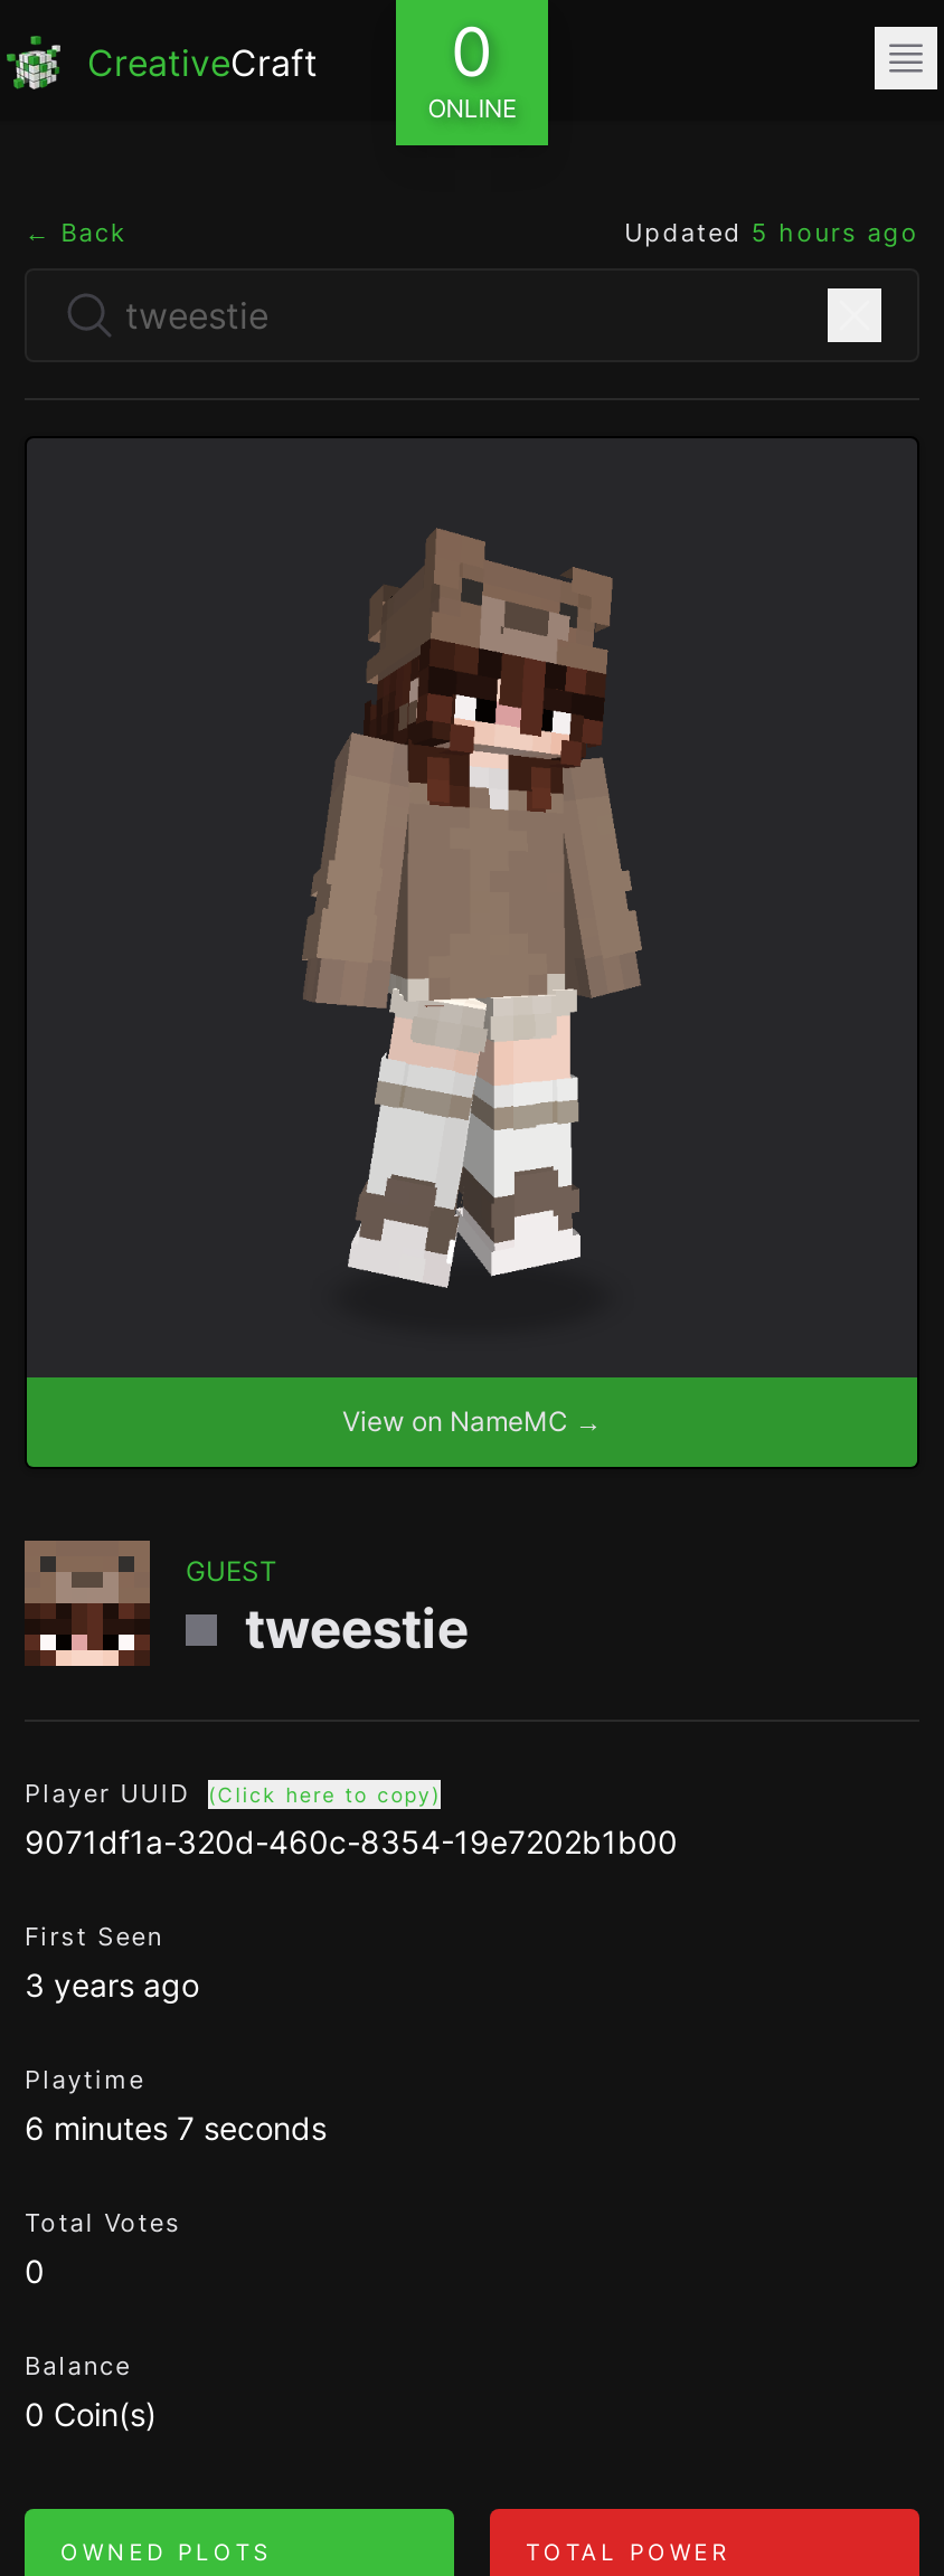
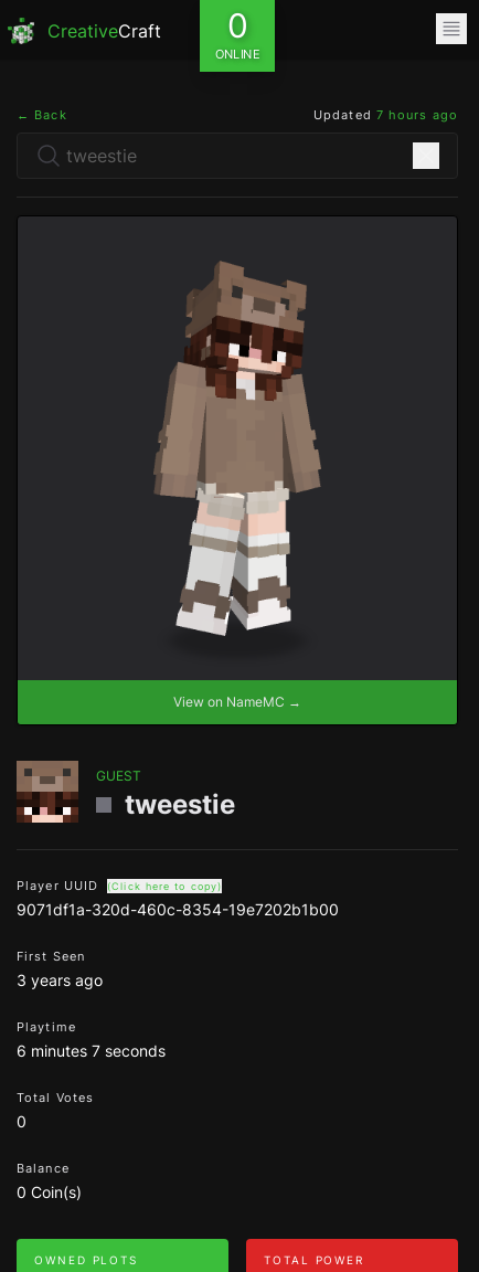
[624,217,919,248] Updated 5 hours ago -> [314,107,458,123] Updated 7 hours ago

